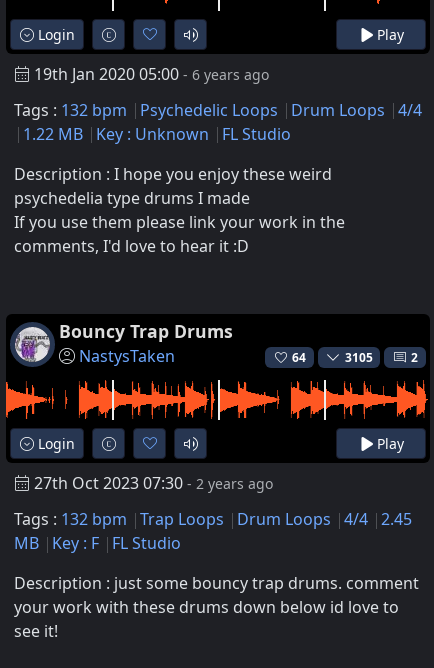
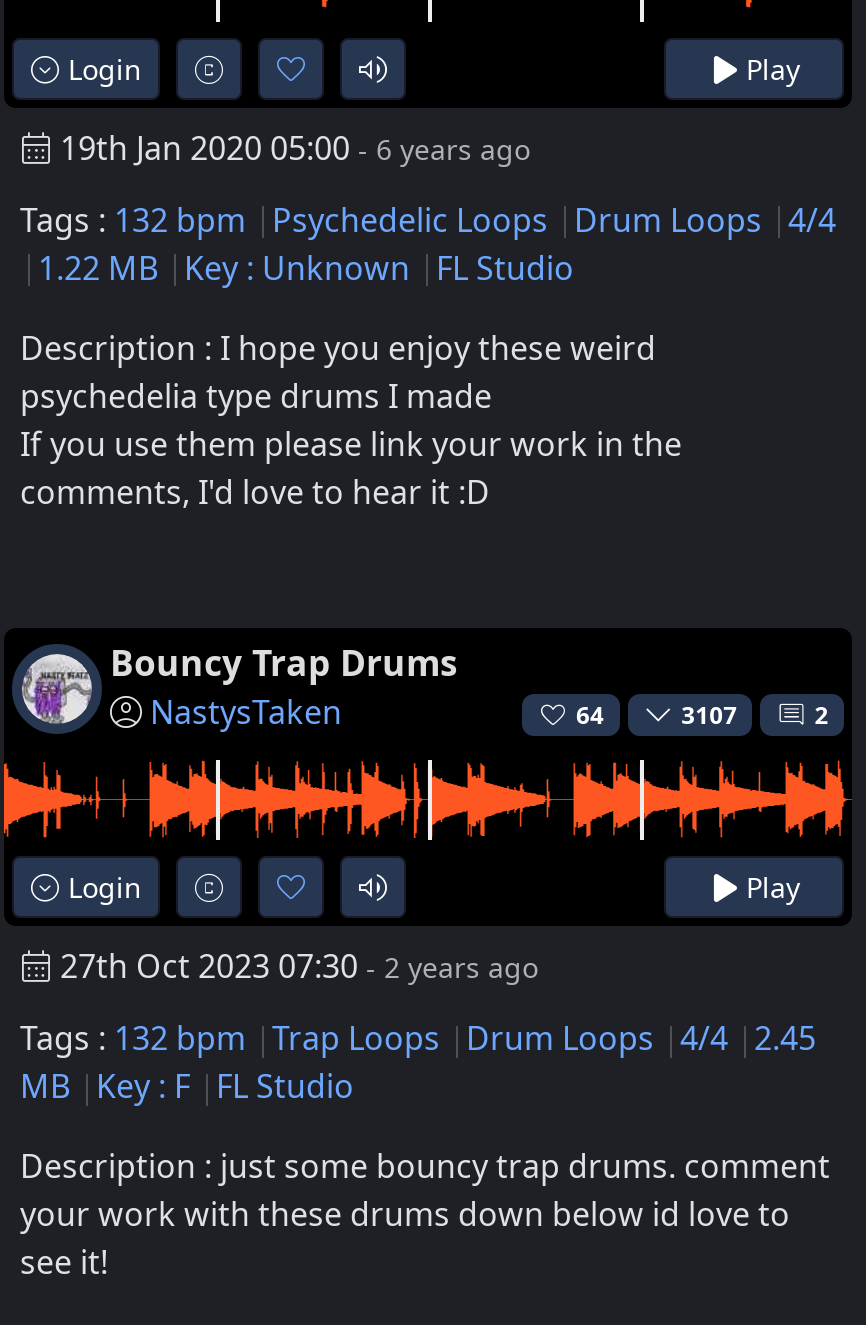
[345,349,373,366] 3105 -> [681,698,737,732] 3107

